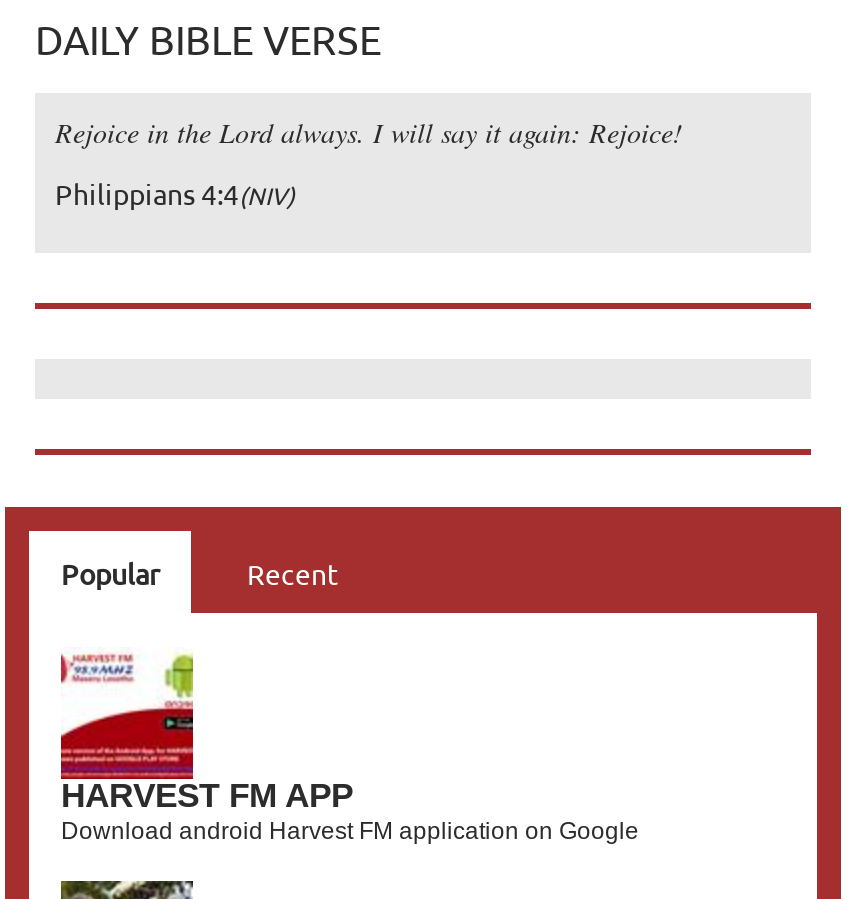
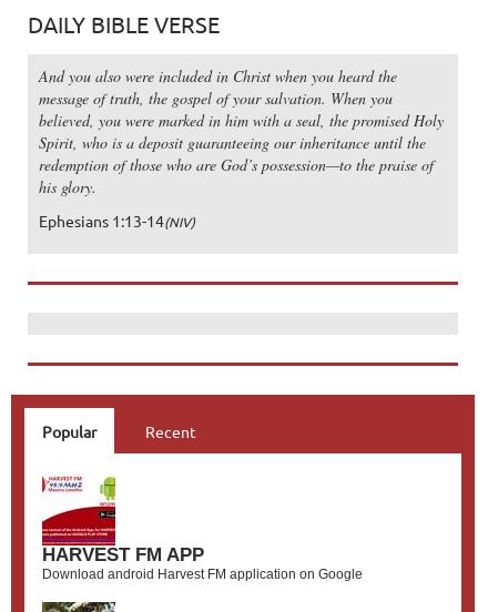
[55,113,683,151] Rejoice in the Lord always. I will say it again: Rejoice! -> [39,65,444,197] And you also were included in Christ when you heard the | message of truth, the gospel of your salvation. When you | believed, you were marked in him with a seal, the promised Holy | Spirit, who is a deposit guaranteeing our inheritance until the | redemption of those who are God’s possession—to the praise of | his glory.
[55,175,295,211] Philippians 4:4(NIV) -> [39,211,195,231] Ephesians 1:13-14(NIV)

